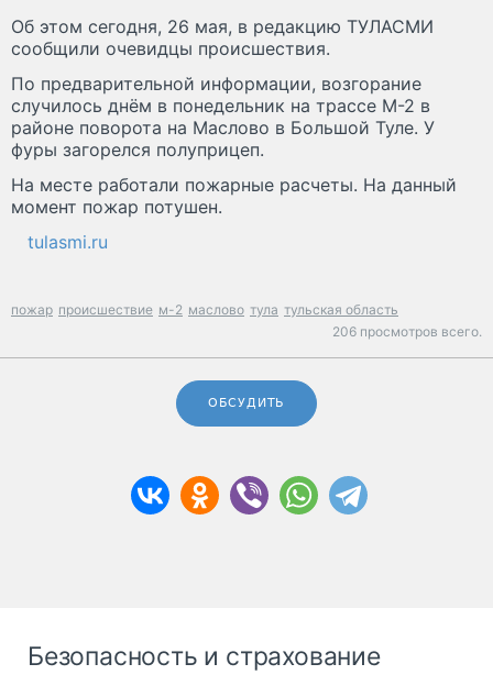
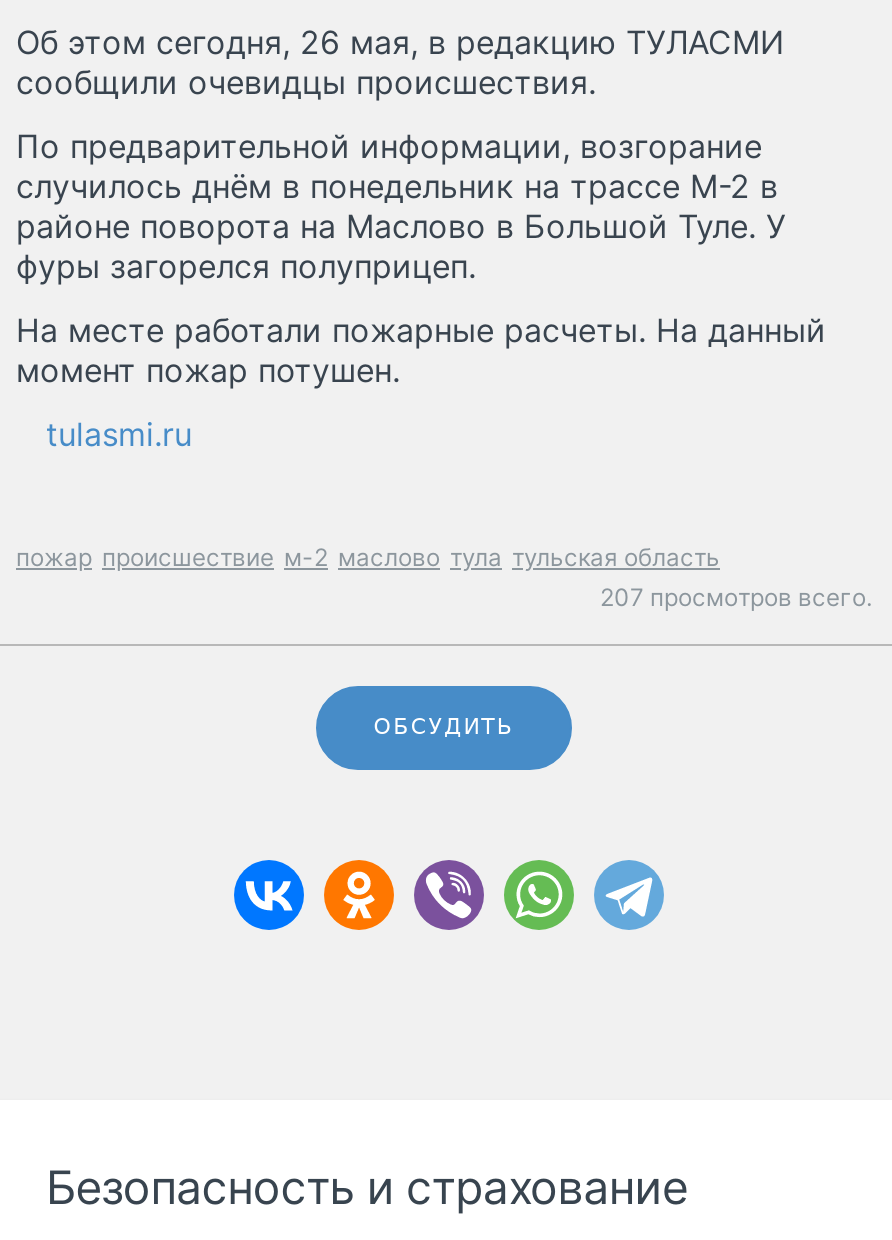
[332,323,482,340] 206 просмотров всего. -> [600,582,872,612] 207 просмотров всего.

